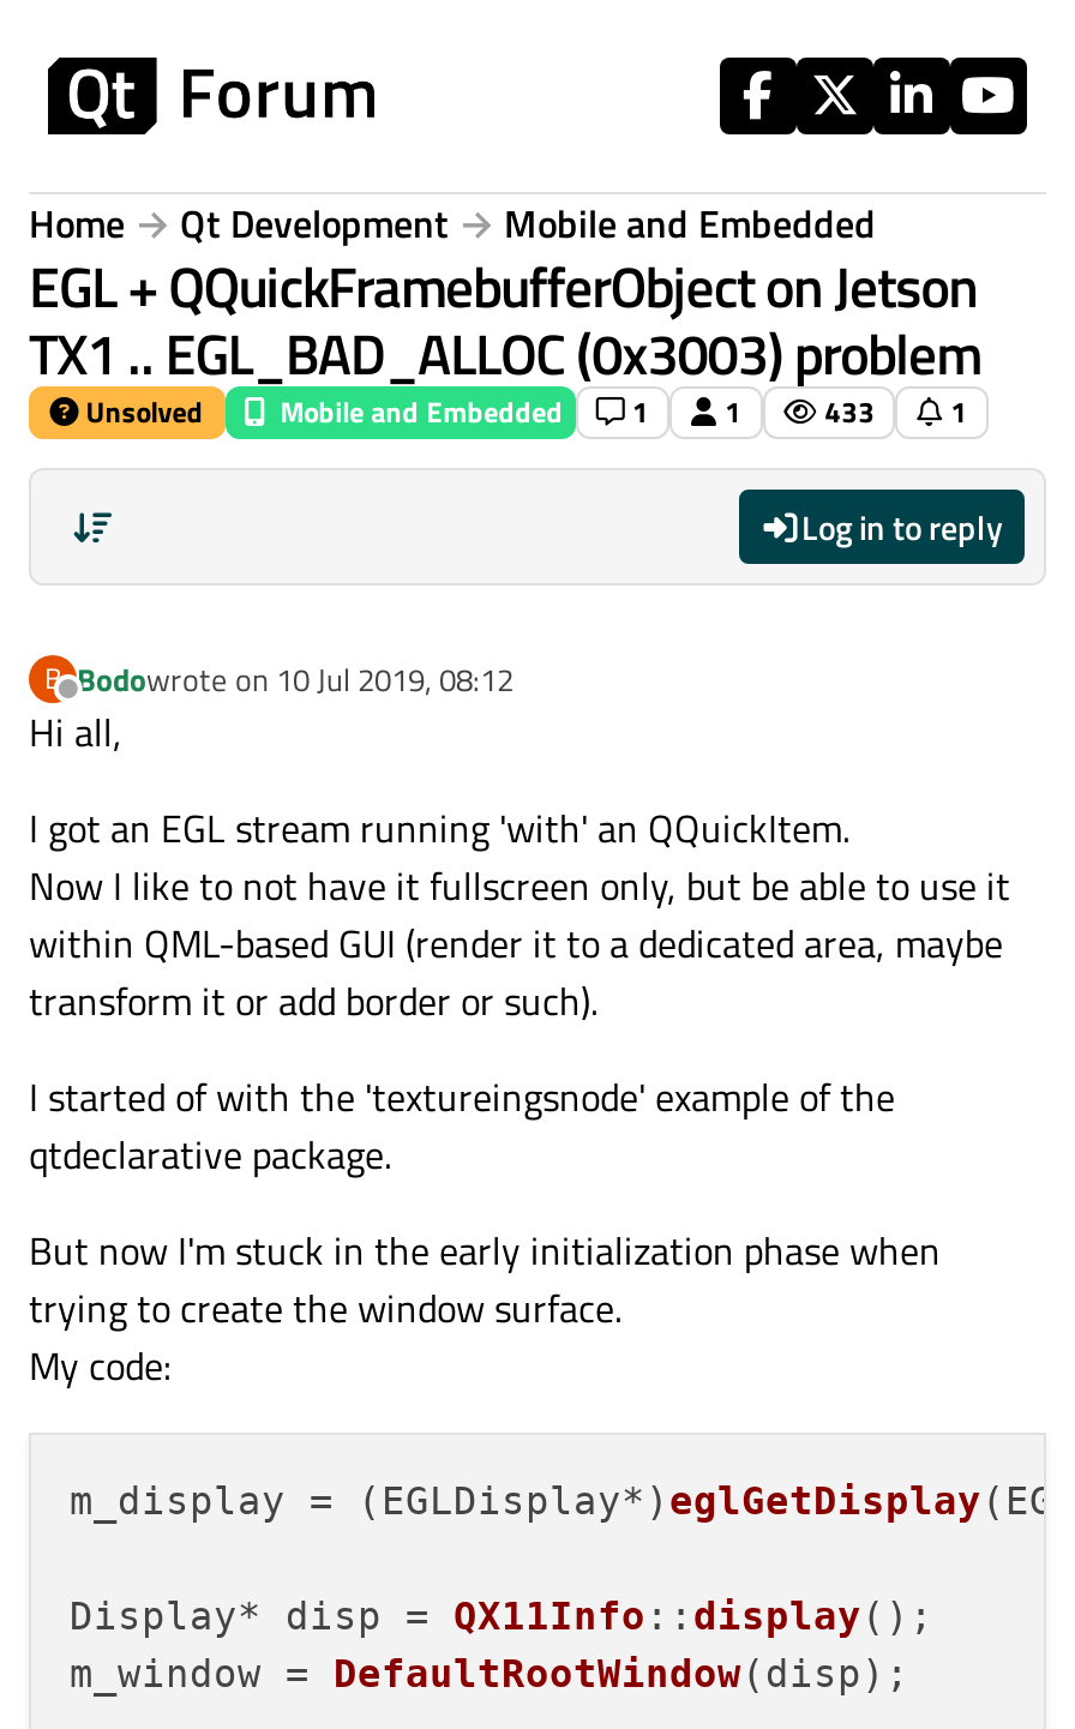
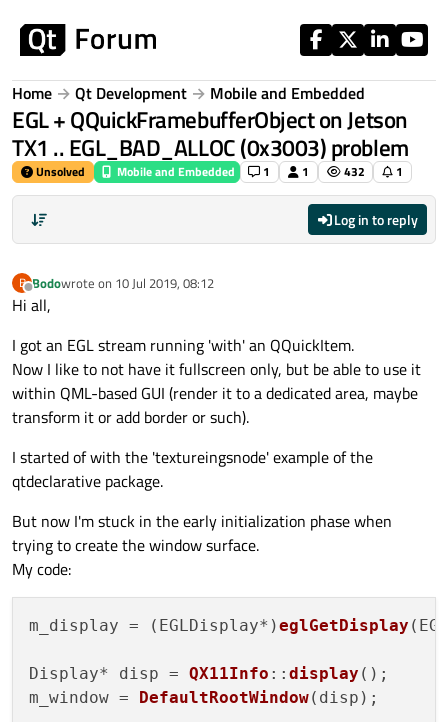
[79,389,967,435] Unsolved Mobile and Embedded 1 1 433 1 -> [33,162,403,181] Unsolved Mobile and Embedded 1 1 432 1

